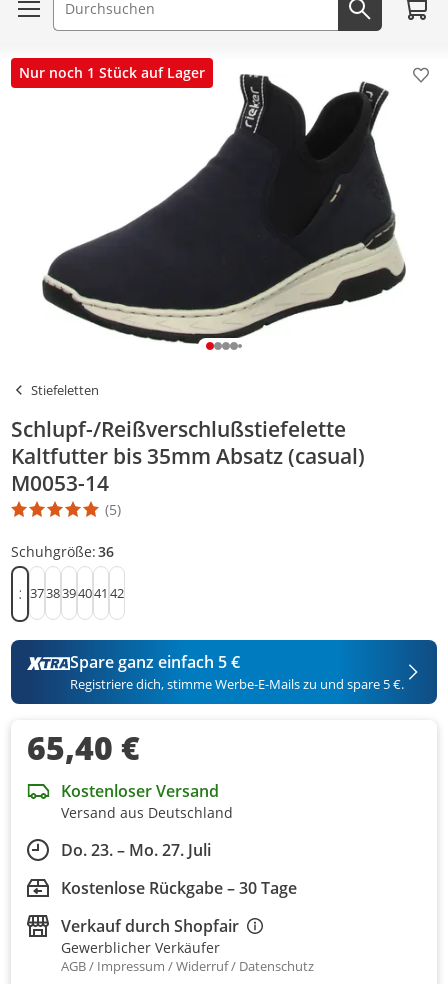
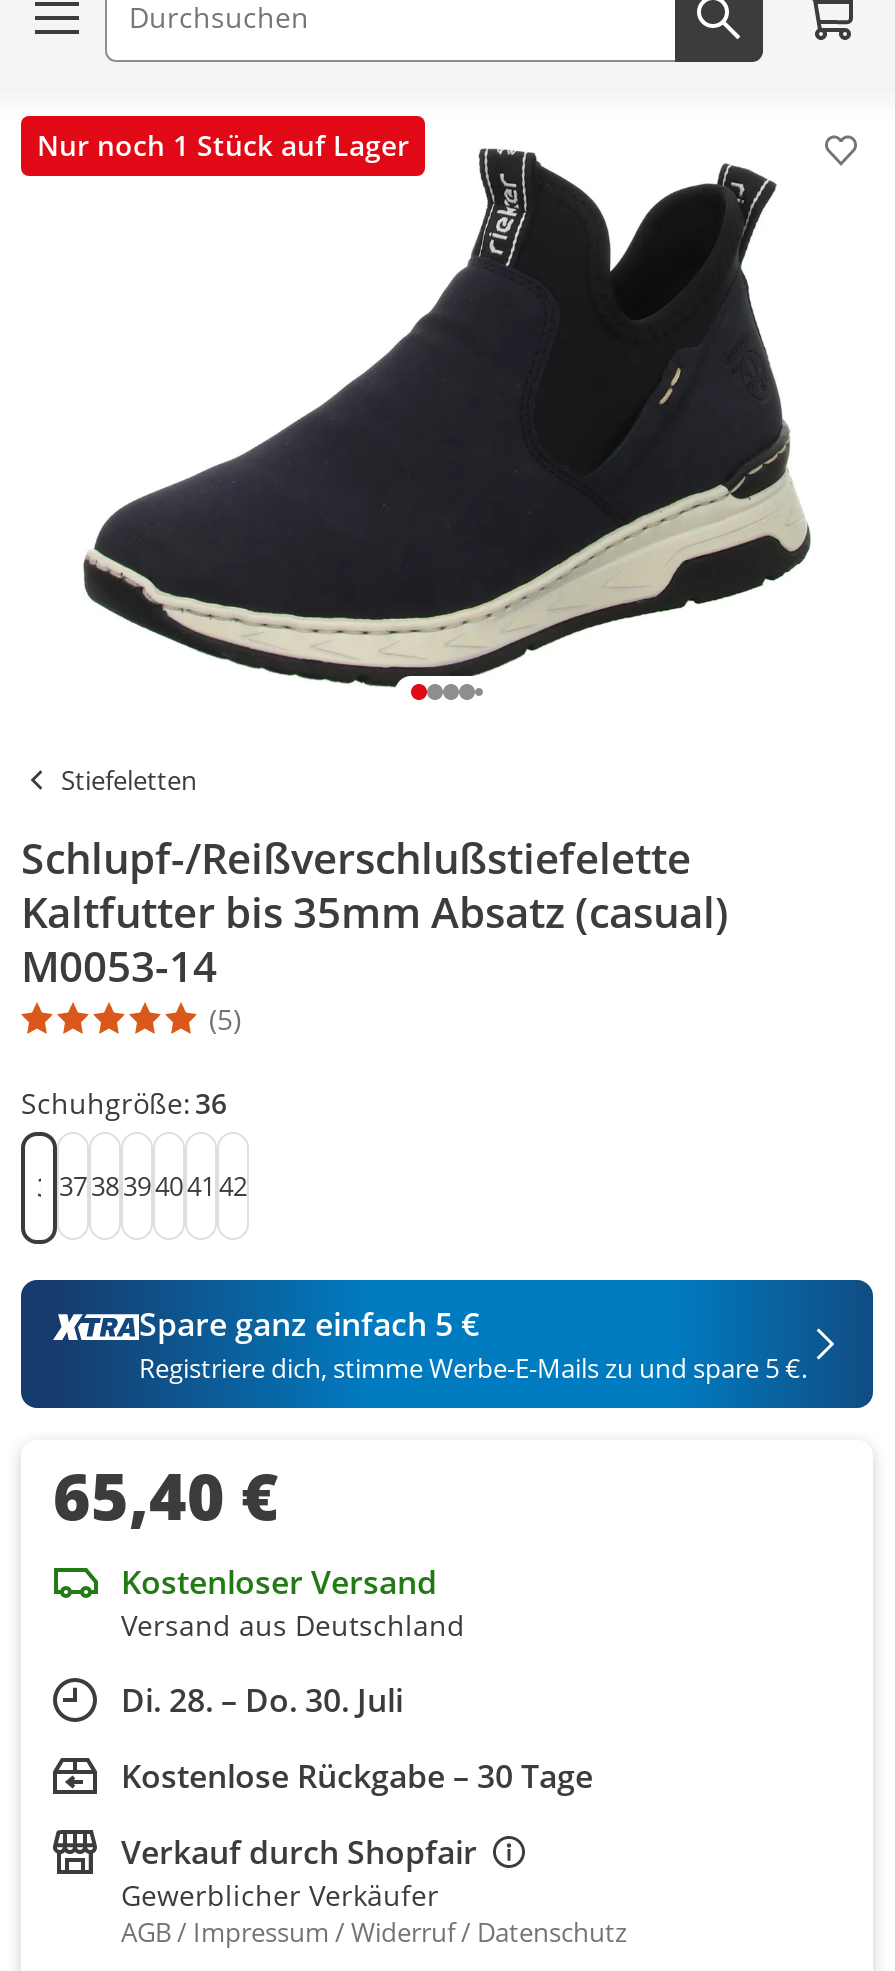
[61,839,211,861] Do. 23. – Mo. 27. Juli -> [121,1678,403,1722] Di. 28. – Do. 30. Juli

